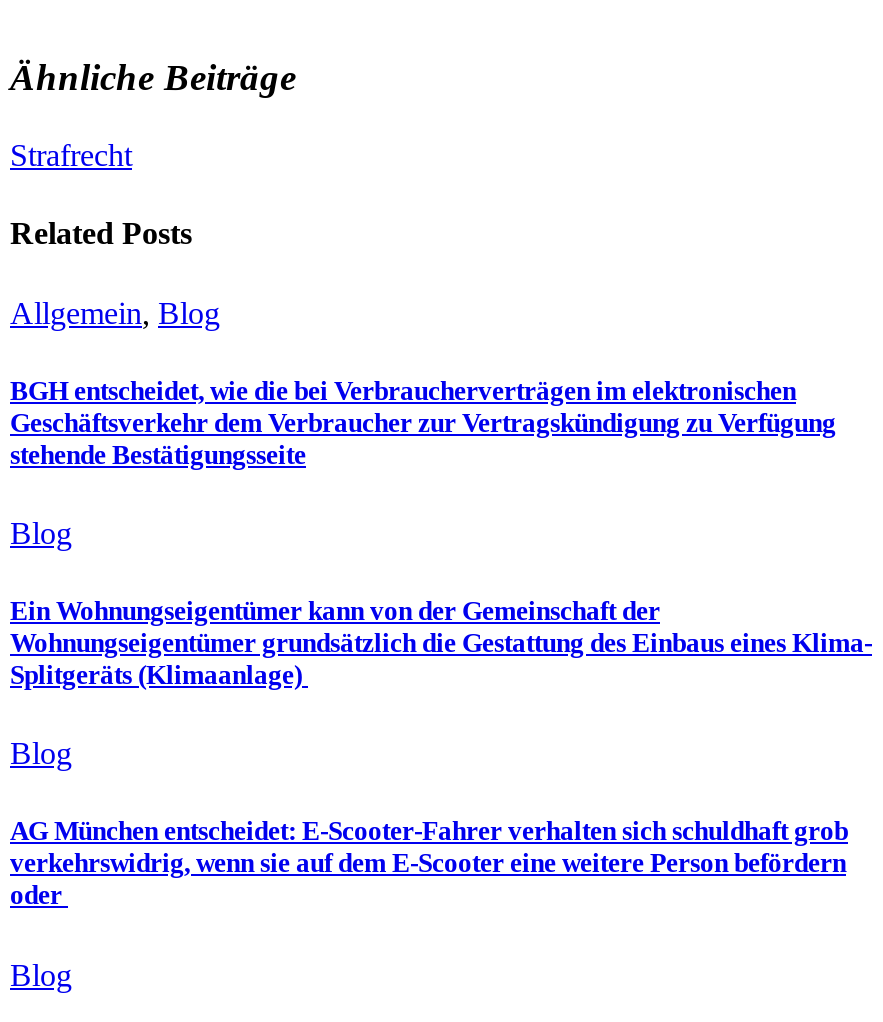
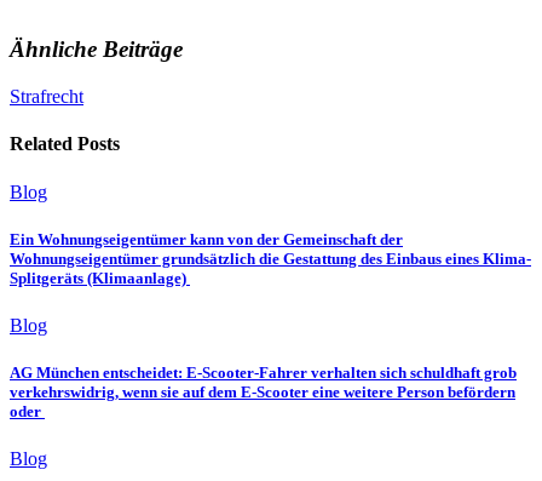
[10,295,836,469] Allgemein, Blog | BGH entscheidet, wie die bei Verbraucherverträgen im elektronischen | Geschäftsverkehr dem Verbraucher zur Vertragskündigung zu Verfügung | stehende Bestätigungsseite -> none

